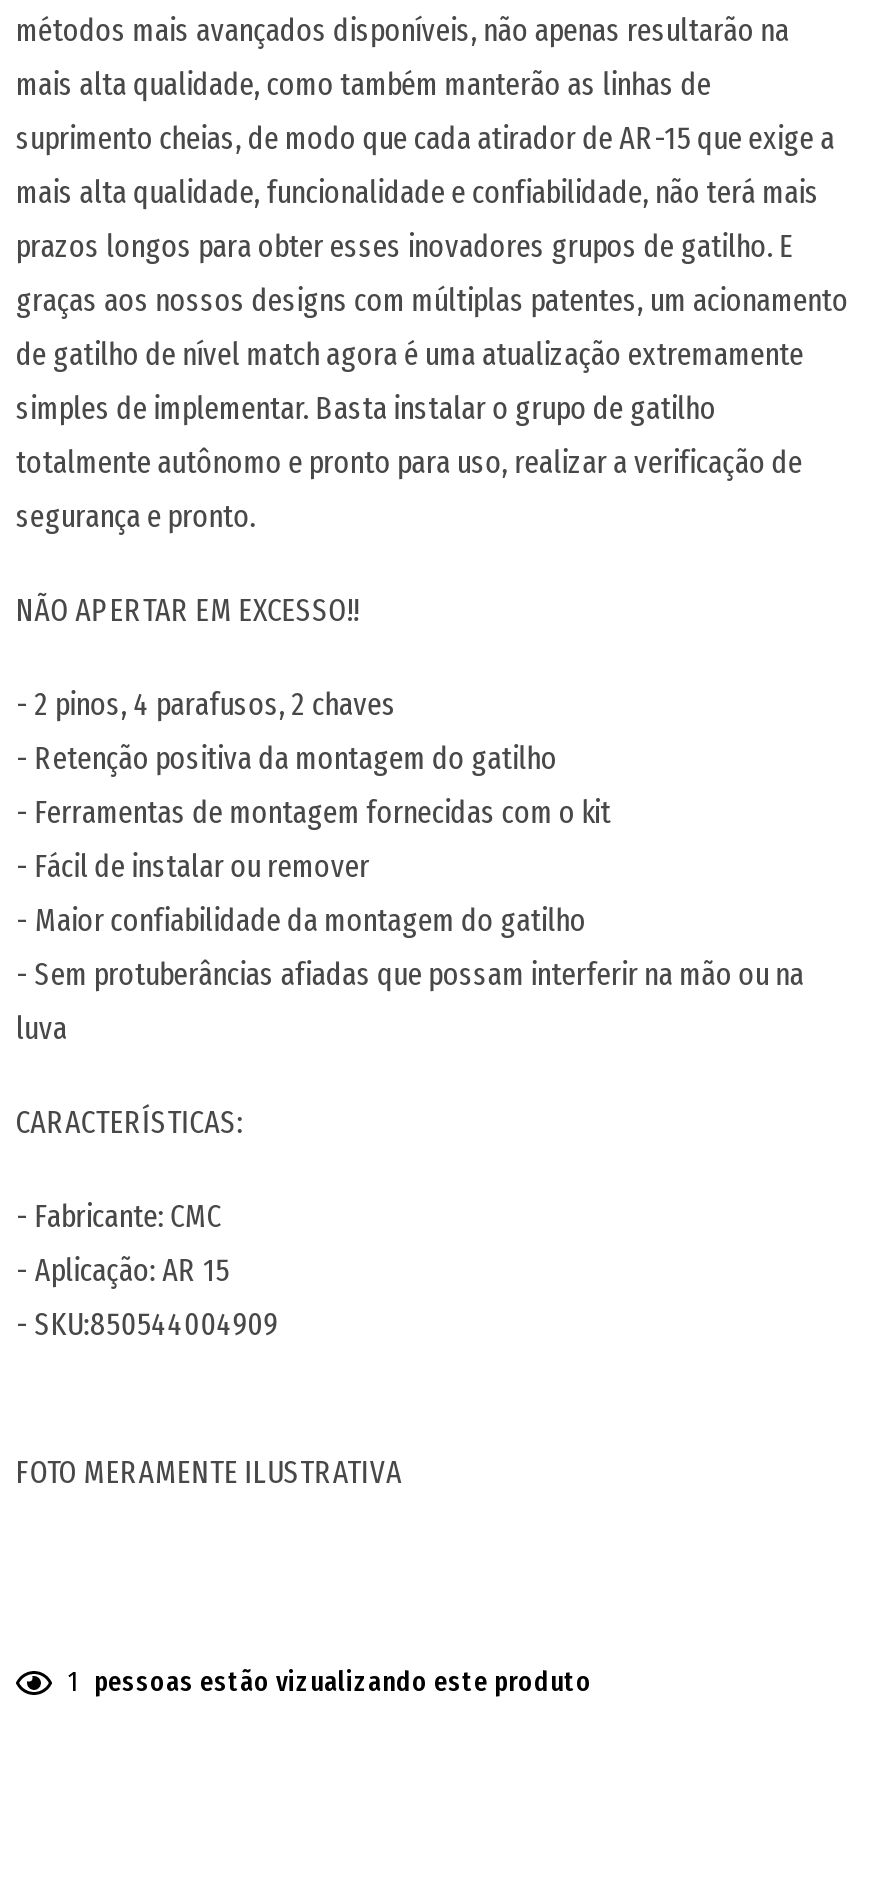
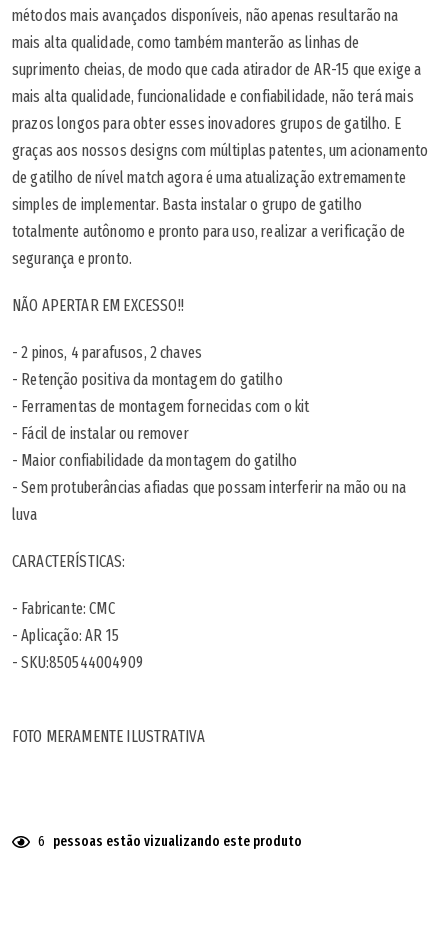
[68,1665,592,1699] 1 pessoas estão vizualizando este produto -> [38,833,302,850] 6 pessoas estão vizualizando este produto

